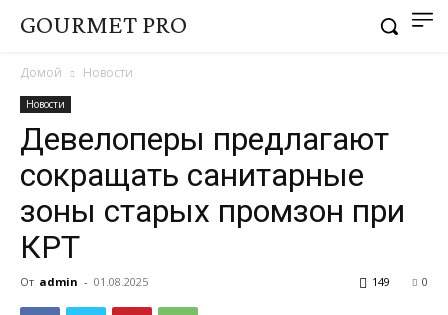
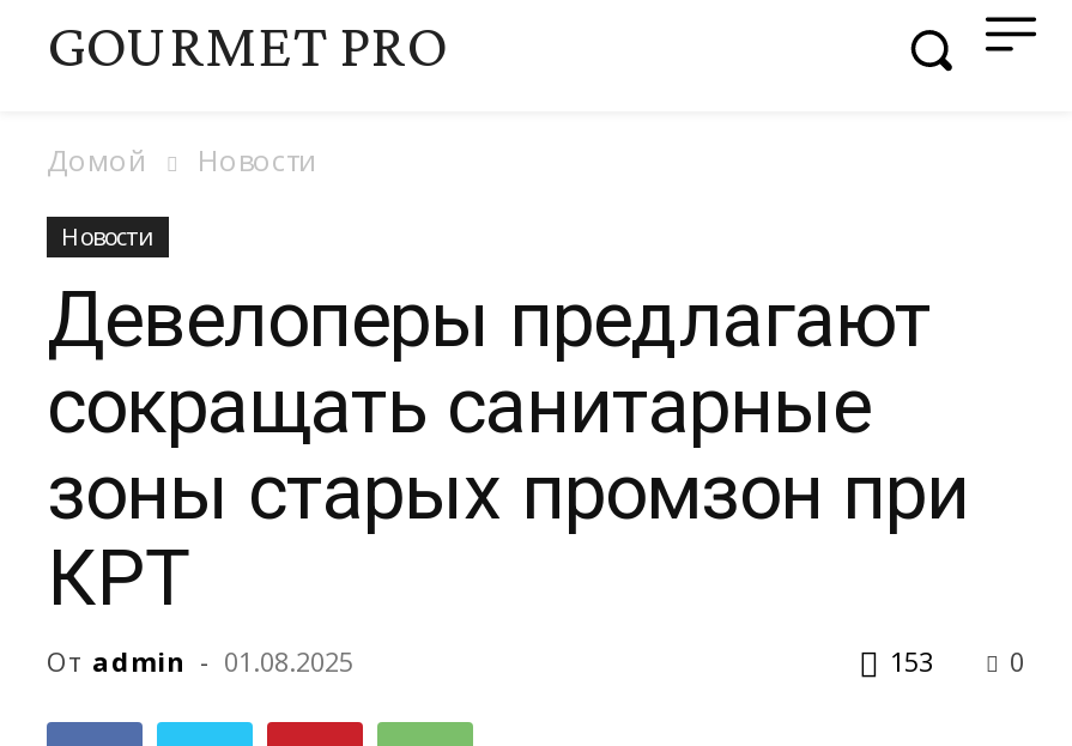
[372,274,390,289] 149 -> [890,643,933,679] 153

